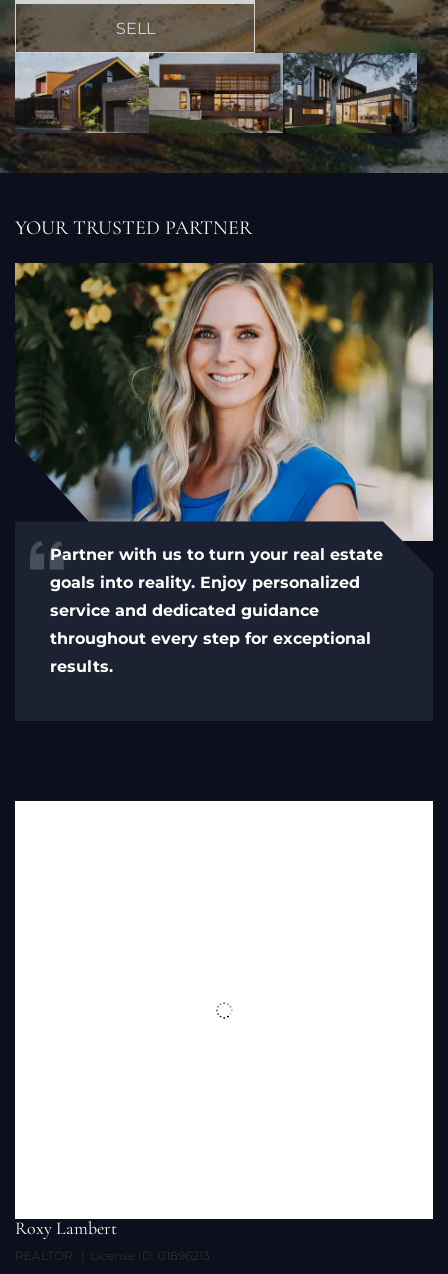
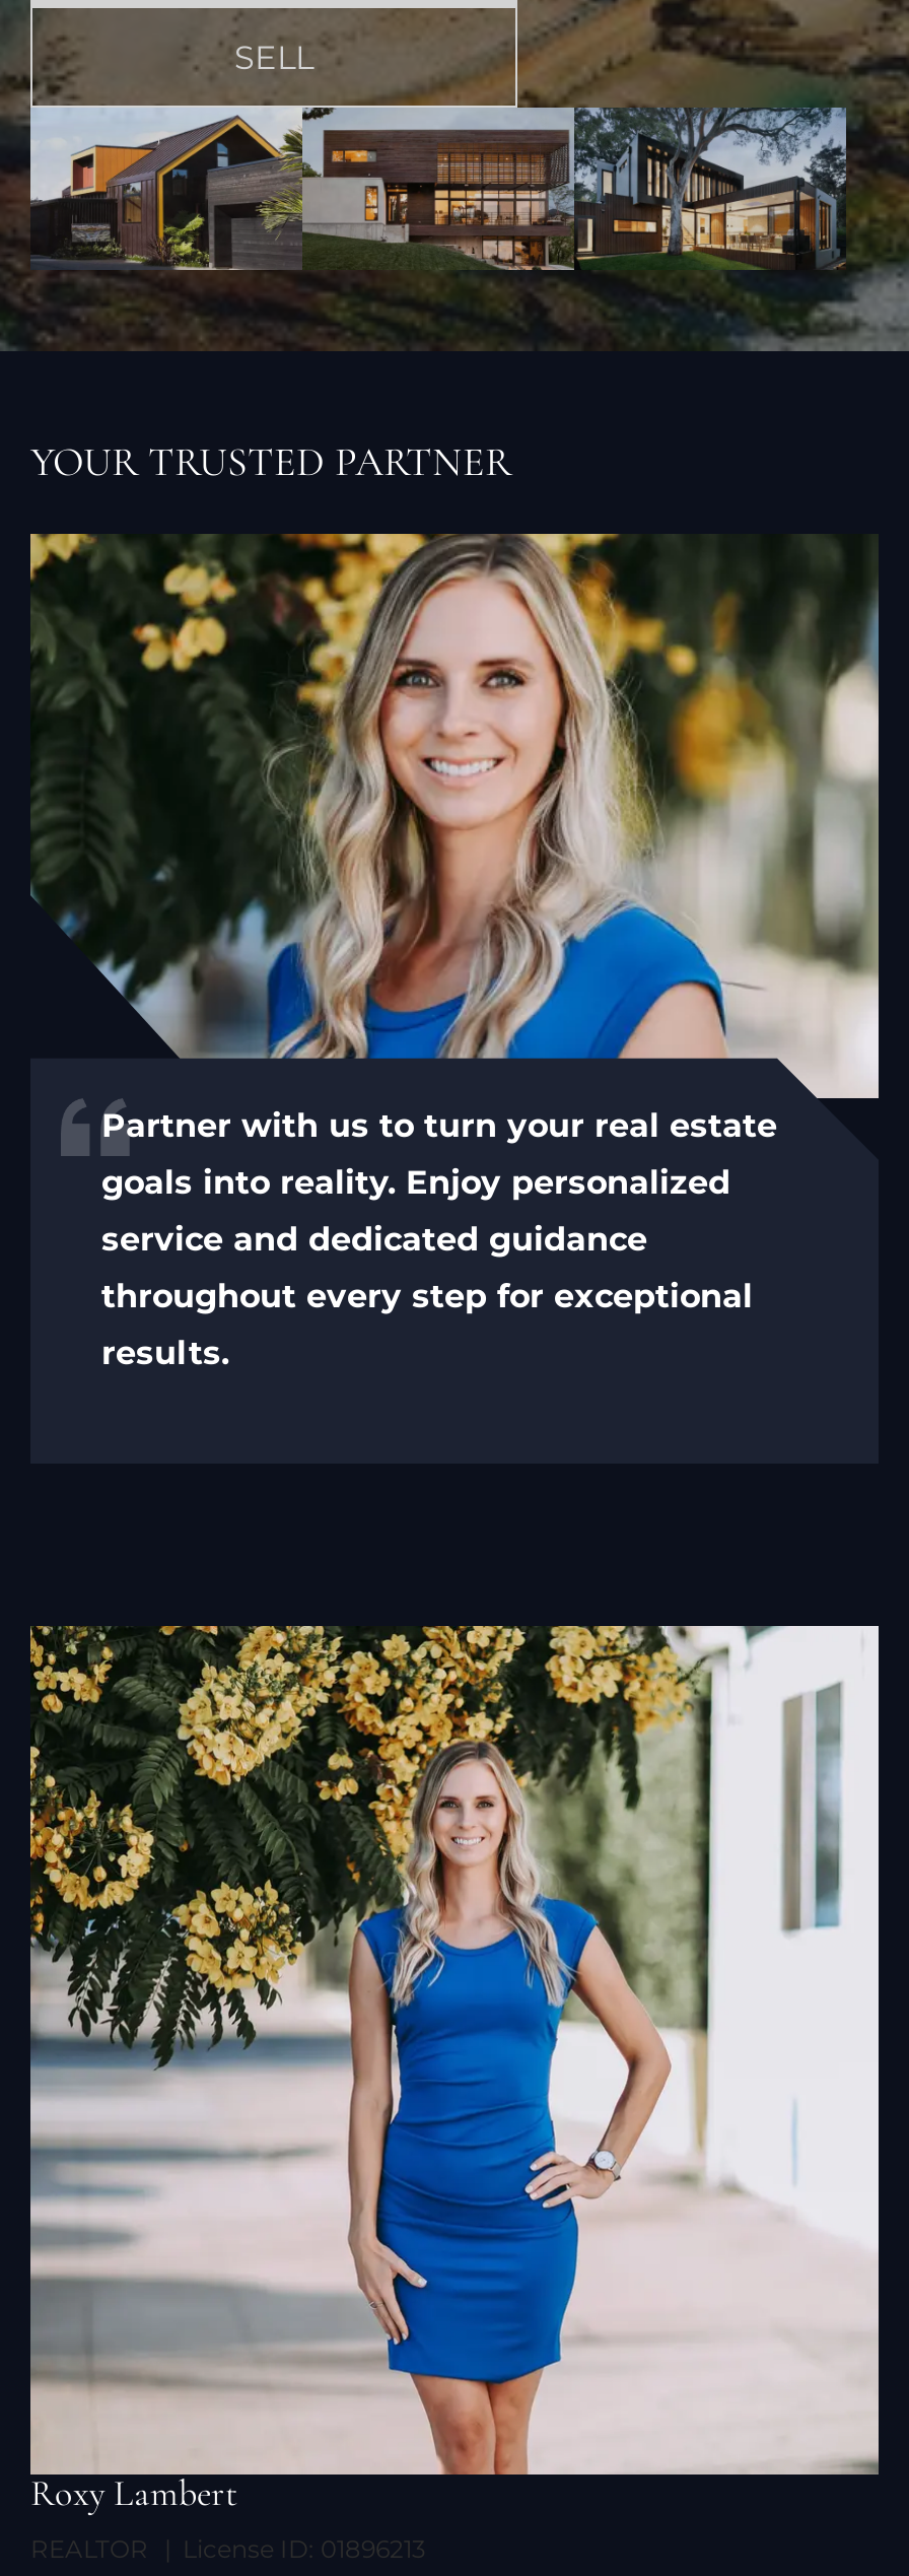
none -> [28,1624,881,2477] [image]

